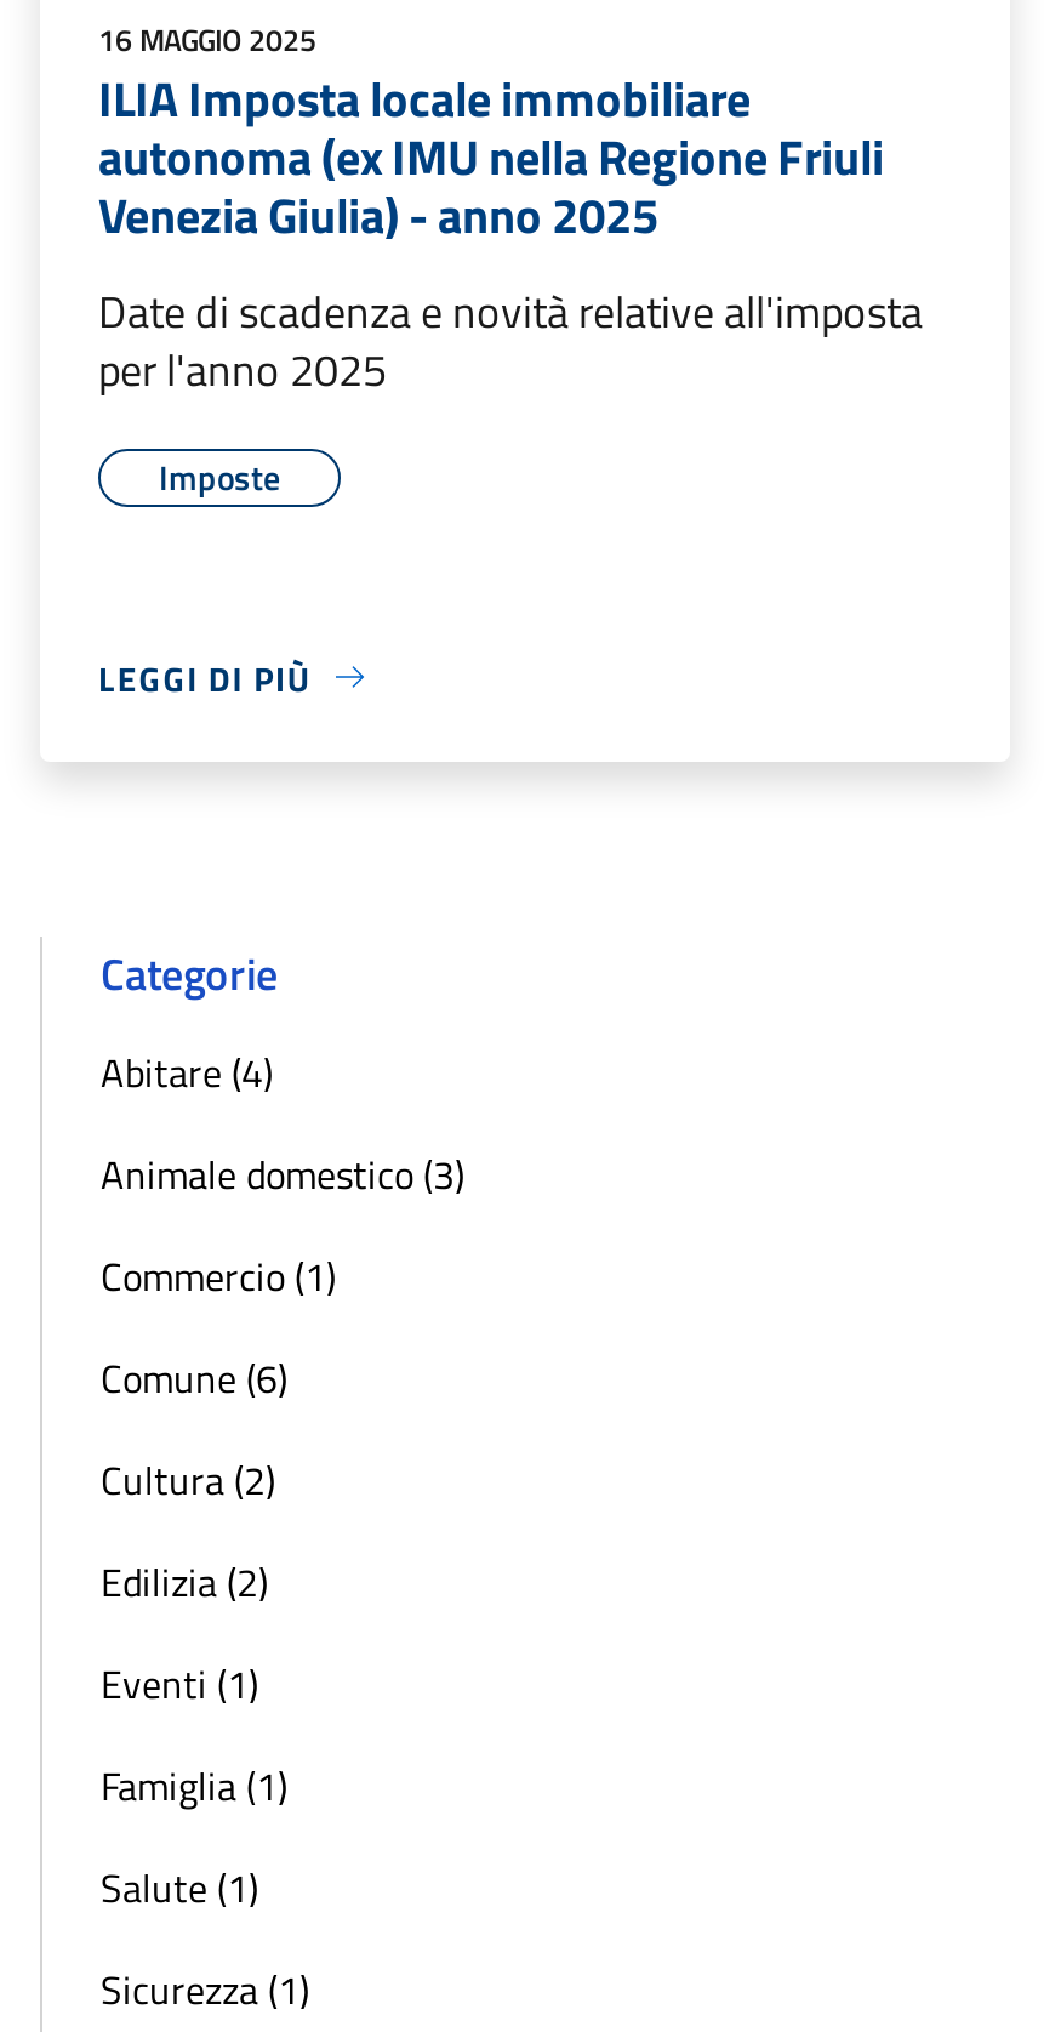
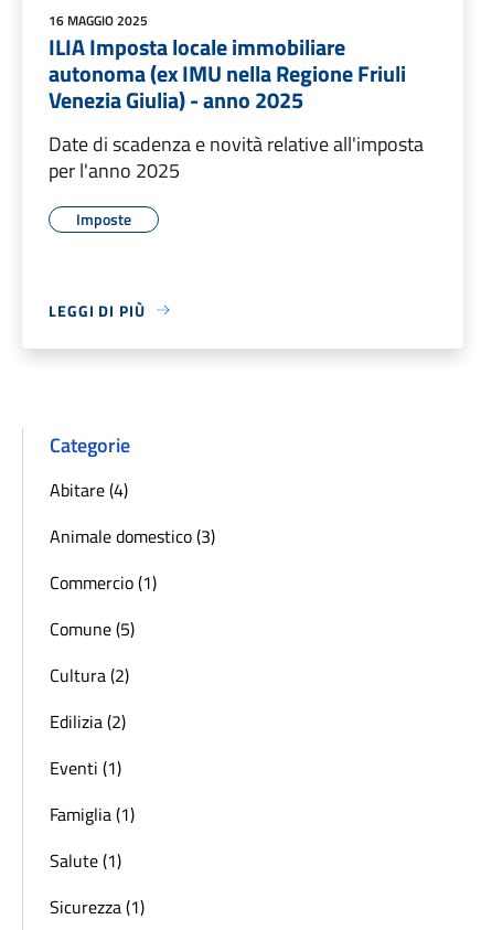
[101,1348,287,1407] Comune (6) -> [50,615,135,642] Comune (5)

